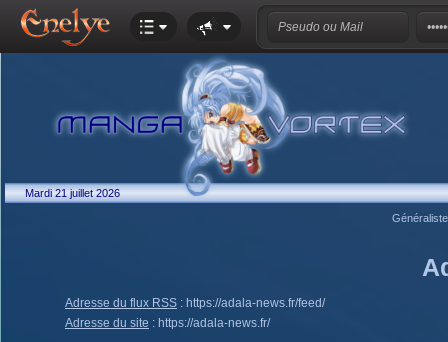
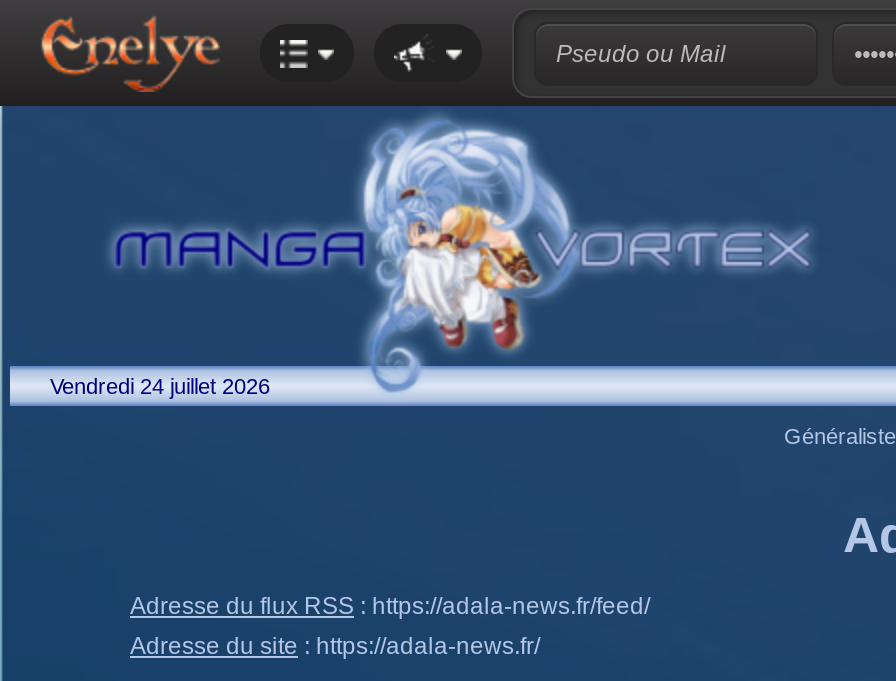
[25,187,120,199] Mardi 21 juillet 2026 -> [50,374,270,398] Vendredi 24 juillet 2026

